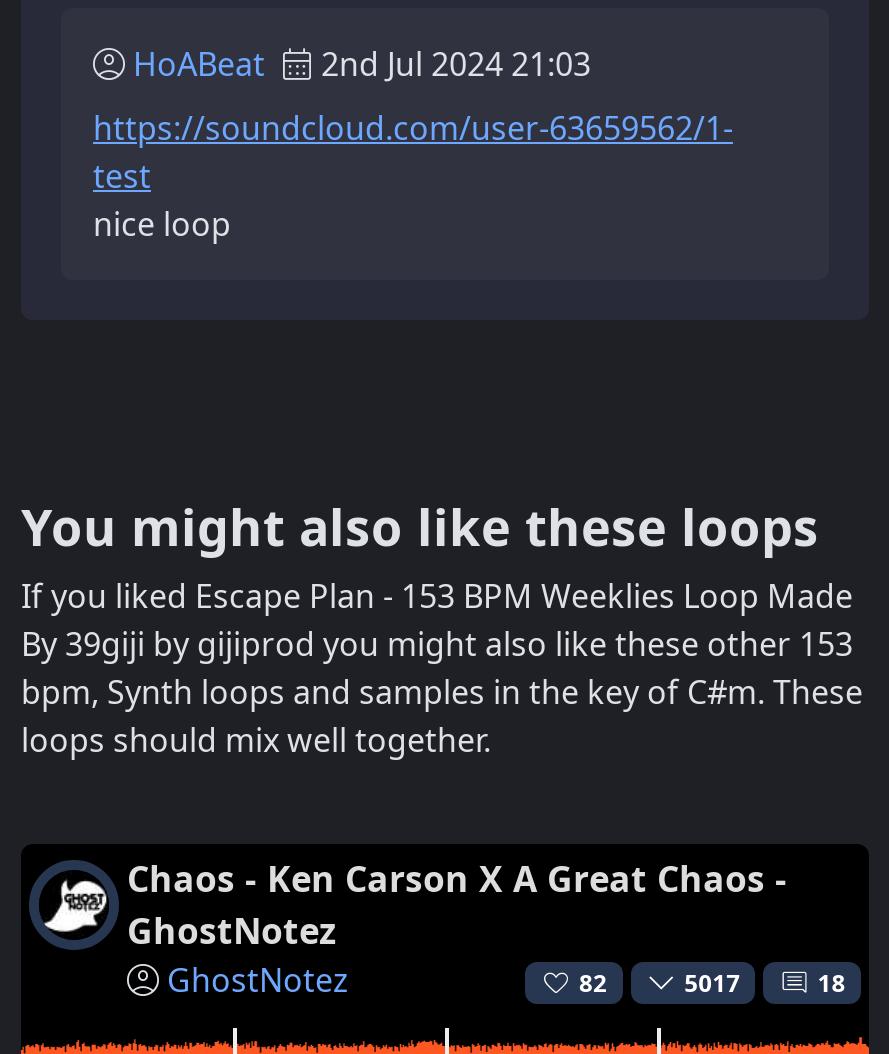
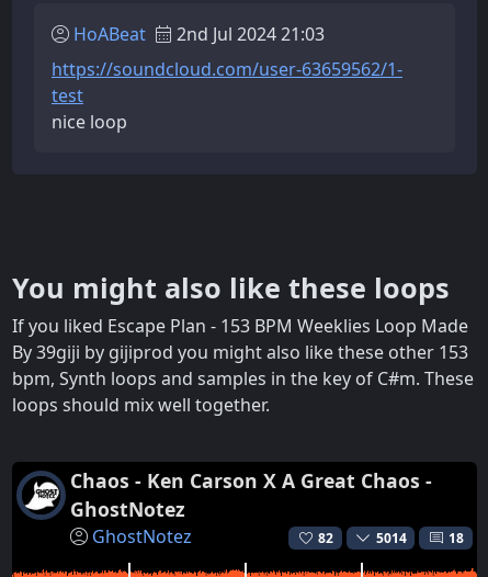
[684,966,740,1000] 5017 -> [376,529,406,548] 5014

